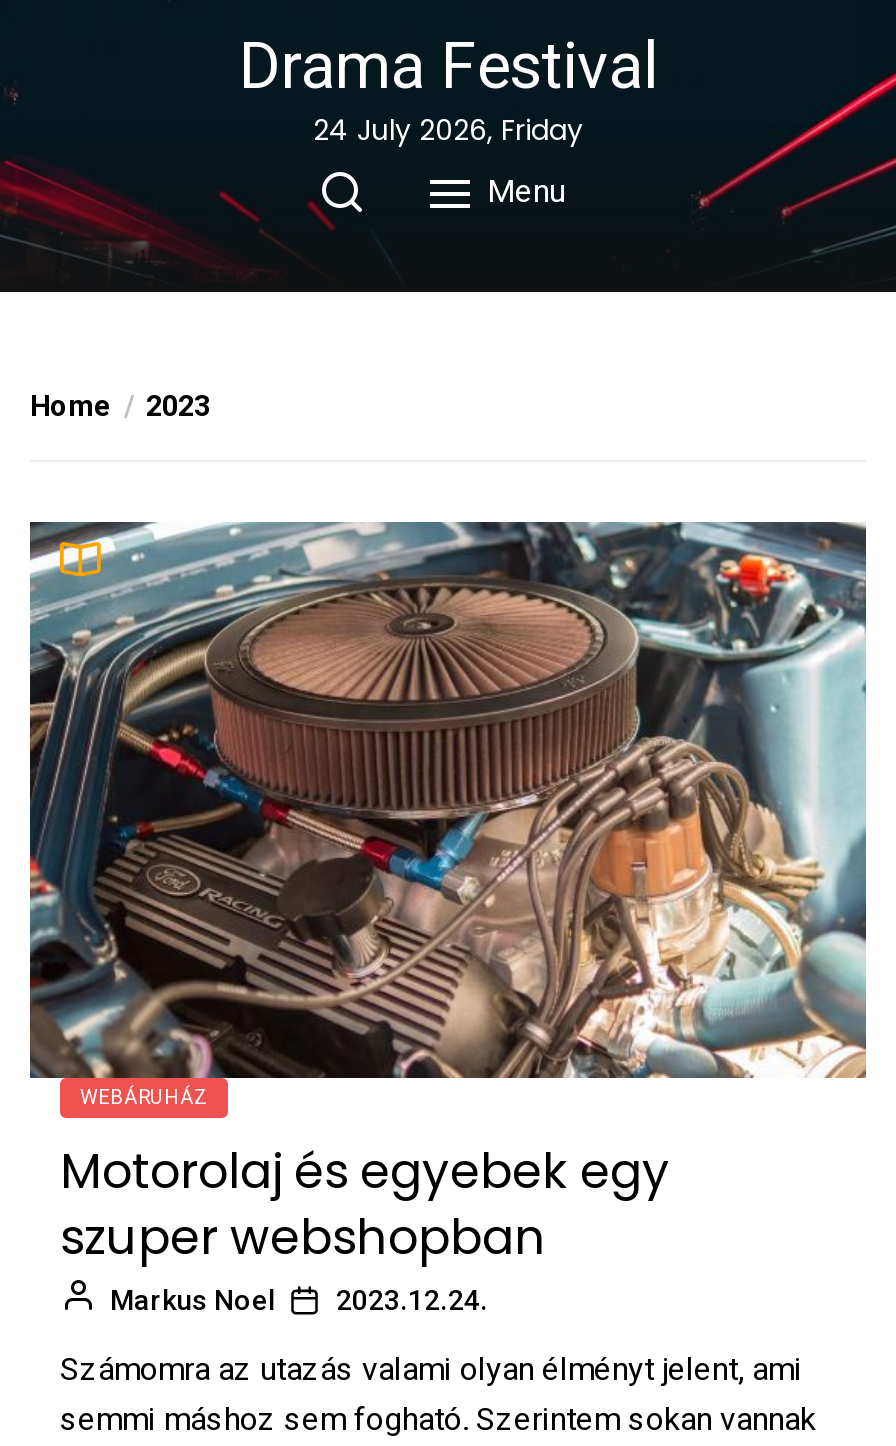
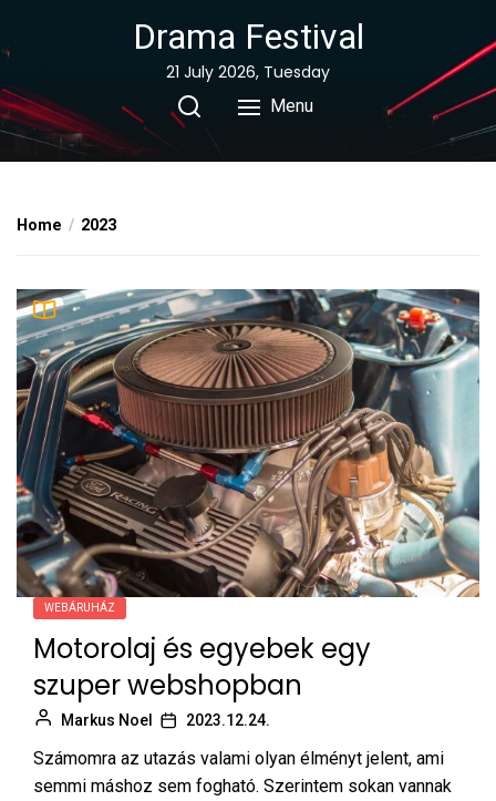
[313,110,583,150] 24 July 2026, Friday -> [166,61,330,83] 21 July 2026, Tuesday

